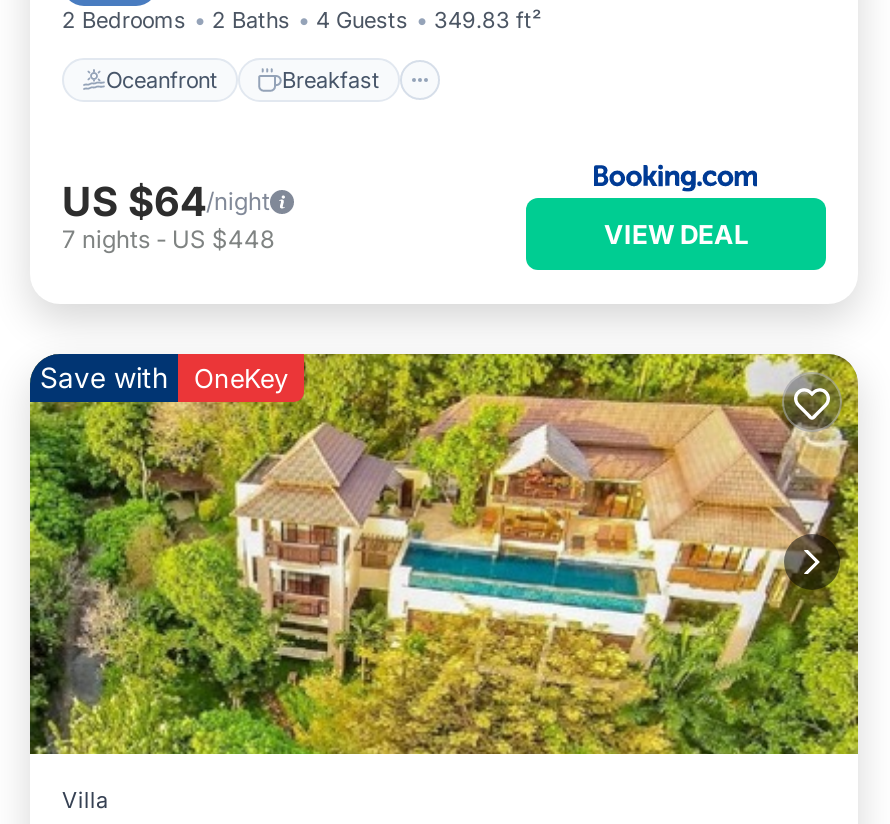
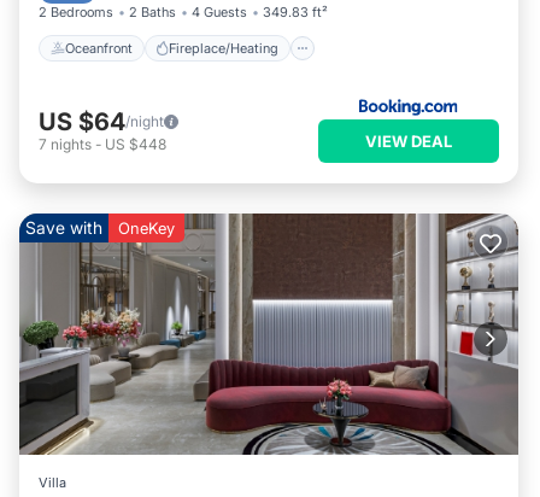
[282,65,380,93] Breakfast -> [169,39,278,56] Fireplace/Heating
[28,352,860,756] [image] -> [19,212,520,456] [image]

